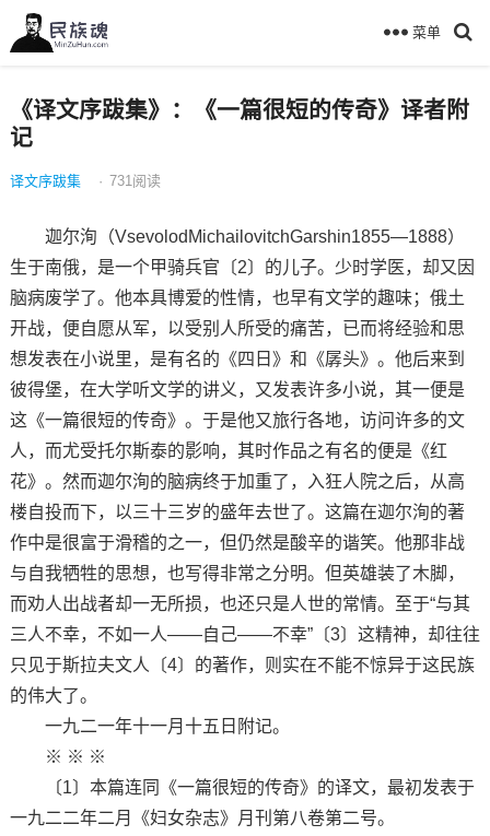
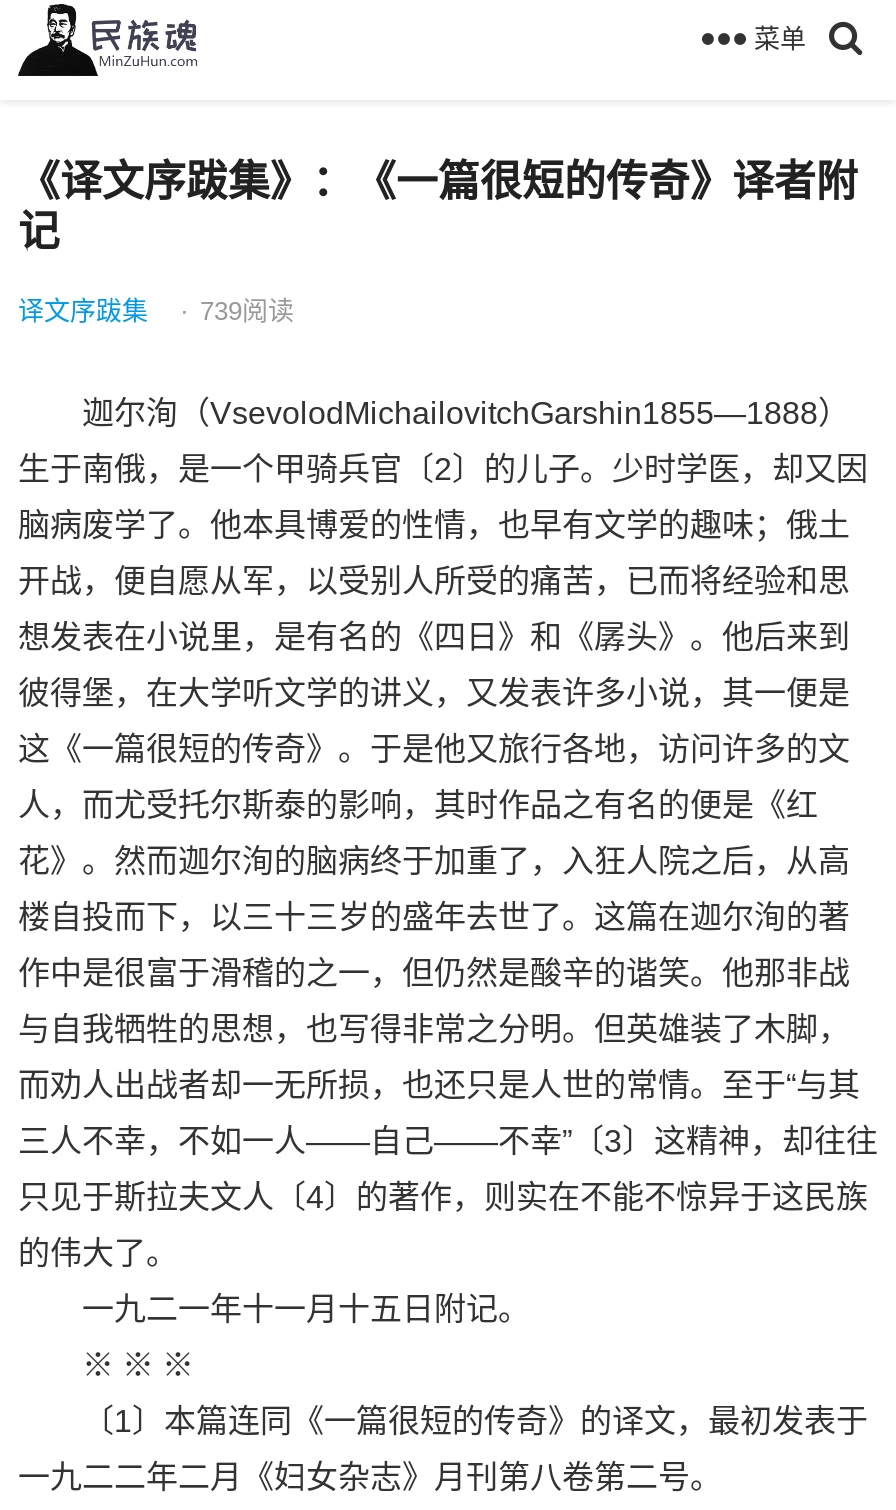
[10,173,161,189] 译文序跋集 · 731阅读 -> [18,296,294,326] 译文序跋集 · 739阅读

